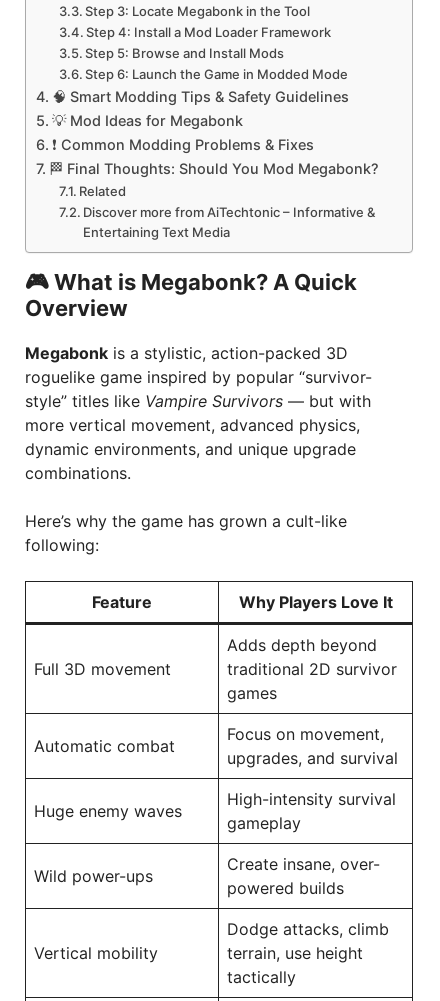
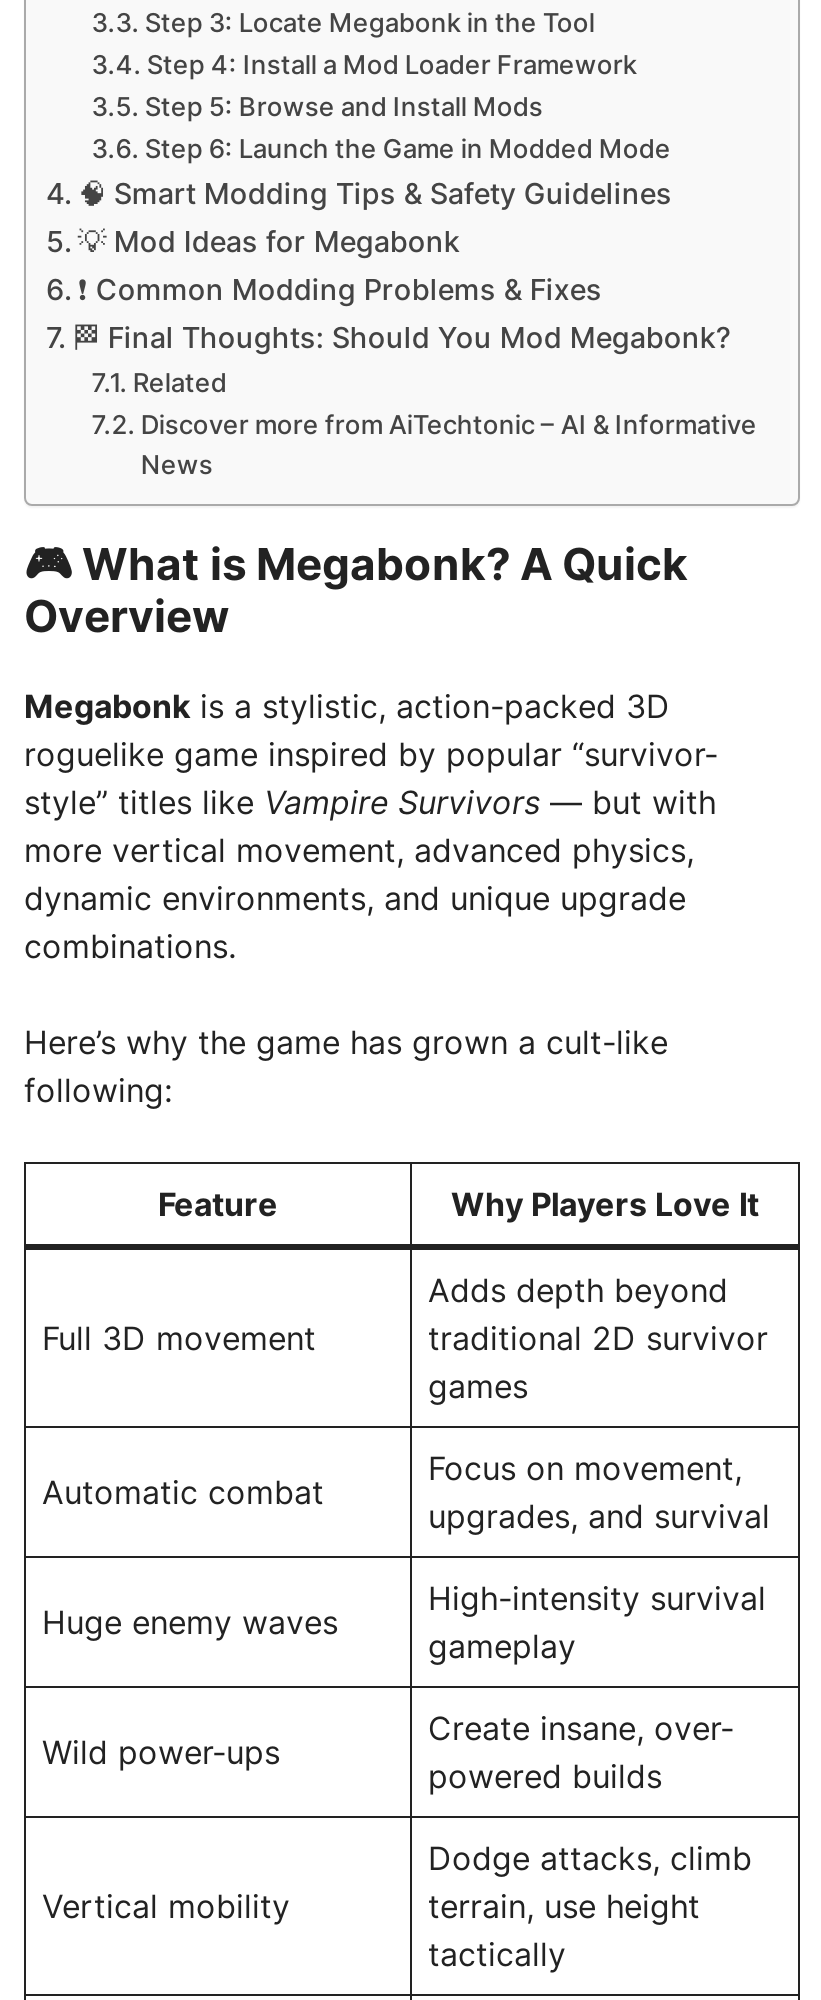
[83,204,375,240] Discover more from AiTechtonic – Informative & | Entertaining Text Media -> [141,408,757,480] Discover more from AiTechtonic – AI & Informative | News

